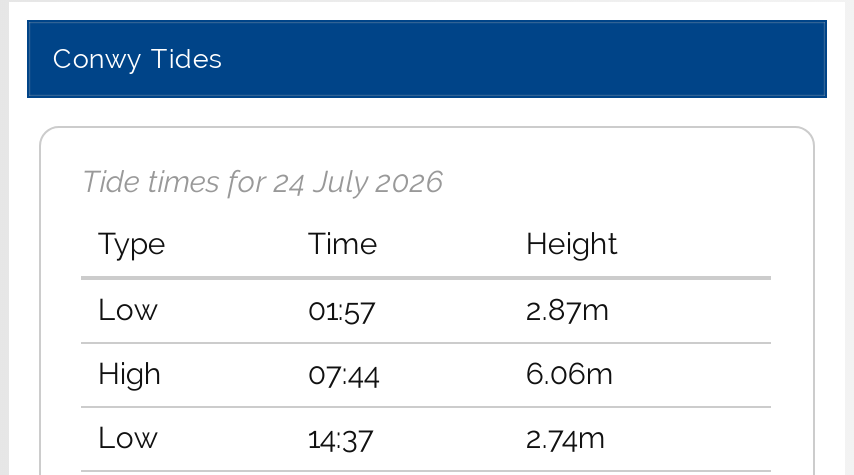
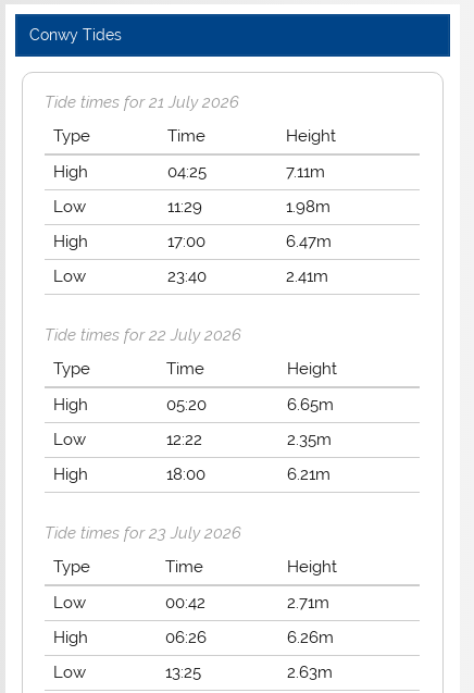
[82,164,444,200] Tide times for 24 July 2026 -> [45,92,337,543] Tide times for 21 July 2026 | Type | Time | Height | High | 04:25 | 7.11m | Low | 11:29 | 1.98m | High | 17:00 | 6.47m | Low | 23:40 | 2.41m | Tide times for 22 July 2026 | Type | Time | Height | High | 05:20 | 6.65m | Low | 12:22 | 2.35m | High | 18:00 | 6.21m | Tide times for 23 July 2026
[308,292,610,328] 01:57 | 2.87m -> [166,593,330,612] 00:42 | 2.71m
[308,356,614,392] 07:44 | 6.06m -> [166,628,334,647] 06:26 | 6.26m
[308,420,606,456] 14:37 | 2.74m -> [166,662,333,682] 13:25 | 2.63m

